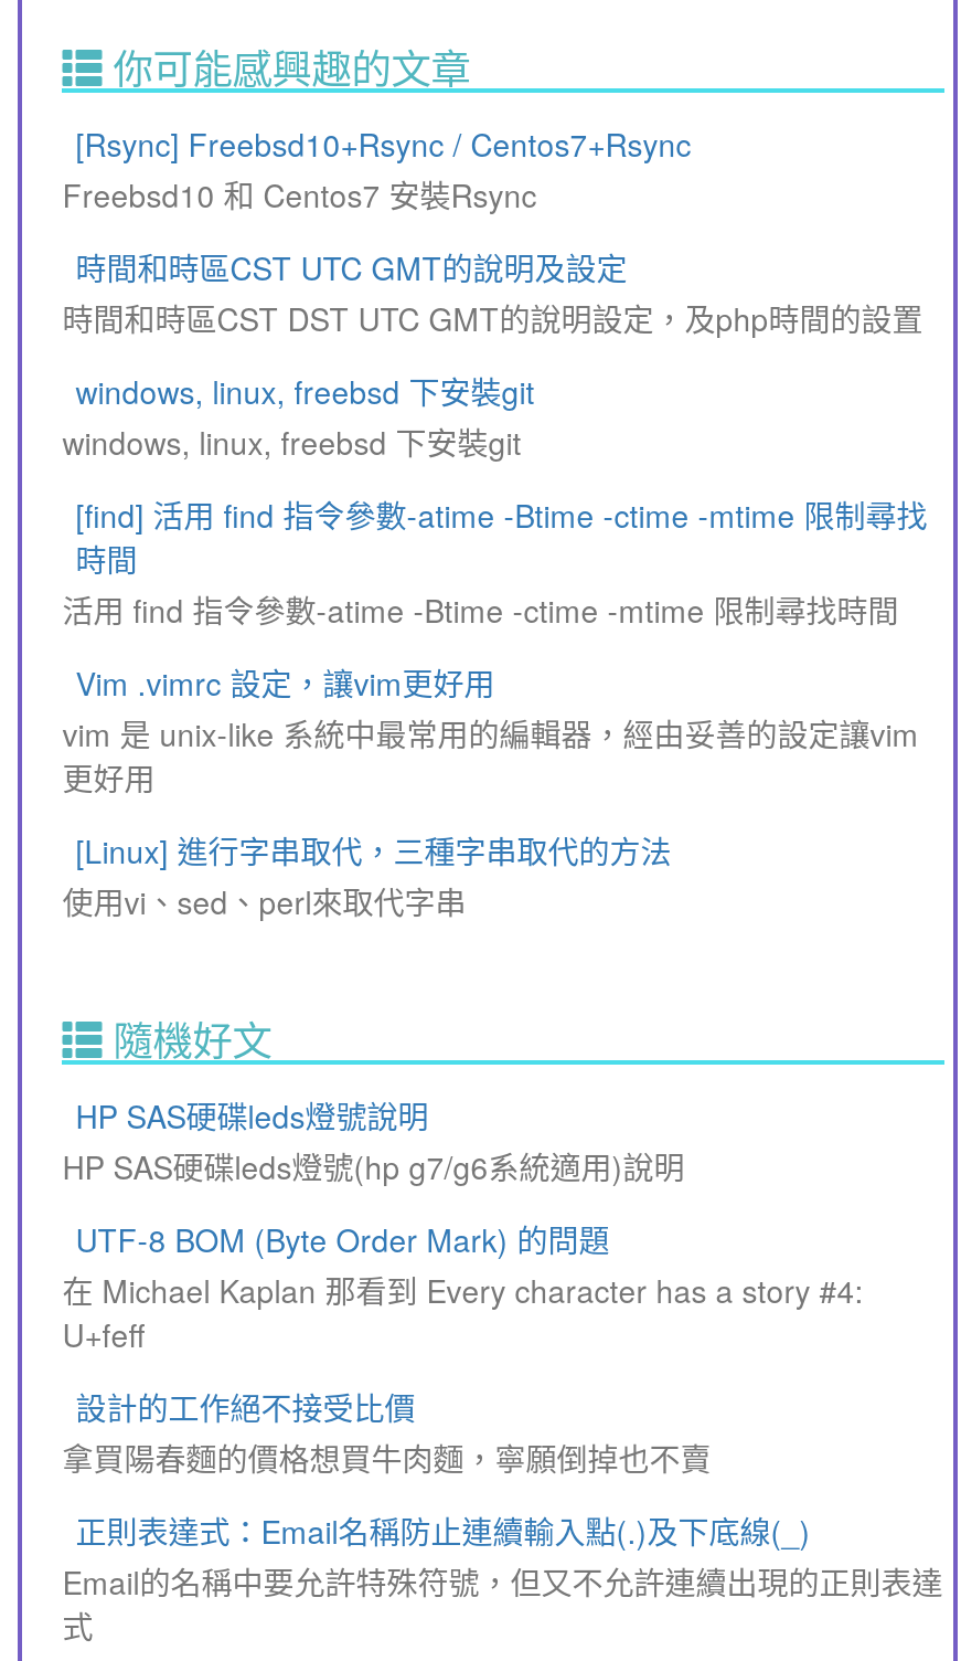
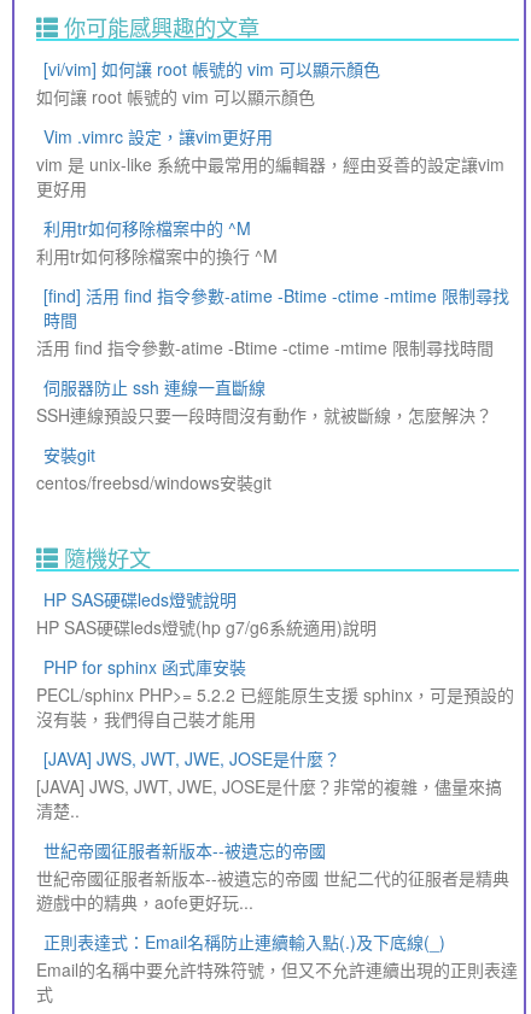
[62,121,923,464] [Rsync] Freebsd10+Rsync / Centos7+Rsync | Freebsd10 和 Centos7 安裝Rsync | 時間和時區CST UTC GMT的說明及設定 | 時間和時區CST DST UTC GMT的說明設定，及php時間的設置 | windows, linux, freebsd 下安裝git | windows, linux, freebsd 下安裝git -> [36,57,380,109] [vi/vim] 如何讓 root 帳號的 vim 可以顯示顏色 | 如何讓 root 帳號的 vim 可以顯示顏色
moved [62,493,927,632] -> [36,283,510,359]: [find] 活用 find 指令參數-atime -Btime -ctime -mtime 限制尋找 | 時間 | 活用 find 指令參數-atime -Btime -ctime -mtime 限制尋找時間
moved [62,660,918,800] -> [36,124,505,200]: Vim .vimrc 設定，讓vim更好用 | vim 是 unix-like 系統中最常用的編輯器，經由妥善的設定讓vim | 更好用
[62,828,671,923] [Linux] 進行字串取代，三種字串取代的方法 | 使用vi、sed、perl來取代字串 -> [36,216,493,494] 利用tr如何移除檔案中的 ^M | 利用tr如何移除檔案中的換行 ^M | 伺服器防止 ssh 連線一直斷線 | SSH連線預設只要一段時間沒有動作，就被斷線，怎麼解決？ | 安裝git | centos/freebsd/windows安裝git
[62,1217,863,1480] UTF-8 BOM (Byte Order Mark) 的問題 | 在 Michael Kaplan 那看到 Every character has a story #4: | U+feff | 設計的工作絕不接受比價 | 拿買陽春麵的價格想買牛肉麵，寧願倒掉也不賣 -> [36,655,514,914] PHP for sphinx 函式庫安裝 | PECL/sphinx PHP>= 5.2.2 已經能原生支援 sphinx，可是預設的 | 沒有裝，我們得自己裝才能用 | [JAVA] JWS, JWT, JWE, JOSE是什麼？ | [JAVA] JWS, JWT, JWE, JOSE是什麼？非常的複雜，儘量來搞 | 清楚.. | 世紀帝國征服者新版本--被遺忘的帝國 | 世紀帝國征服者新版本--被遺忘的帝國 世紀二代的征服者是精典 | 遊戲中的精典，aofe更好玩...

